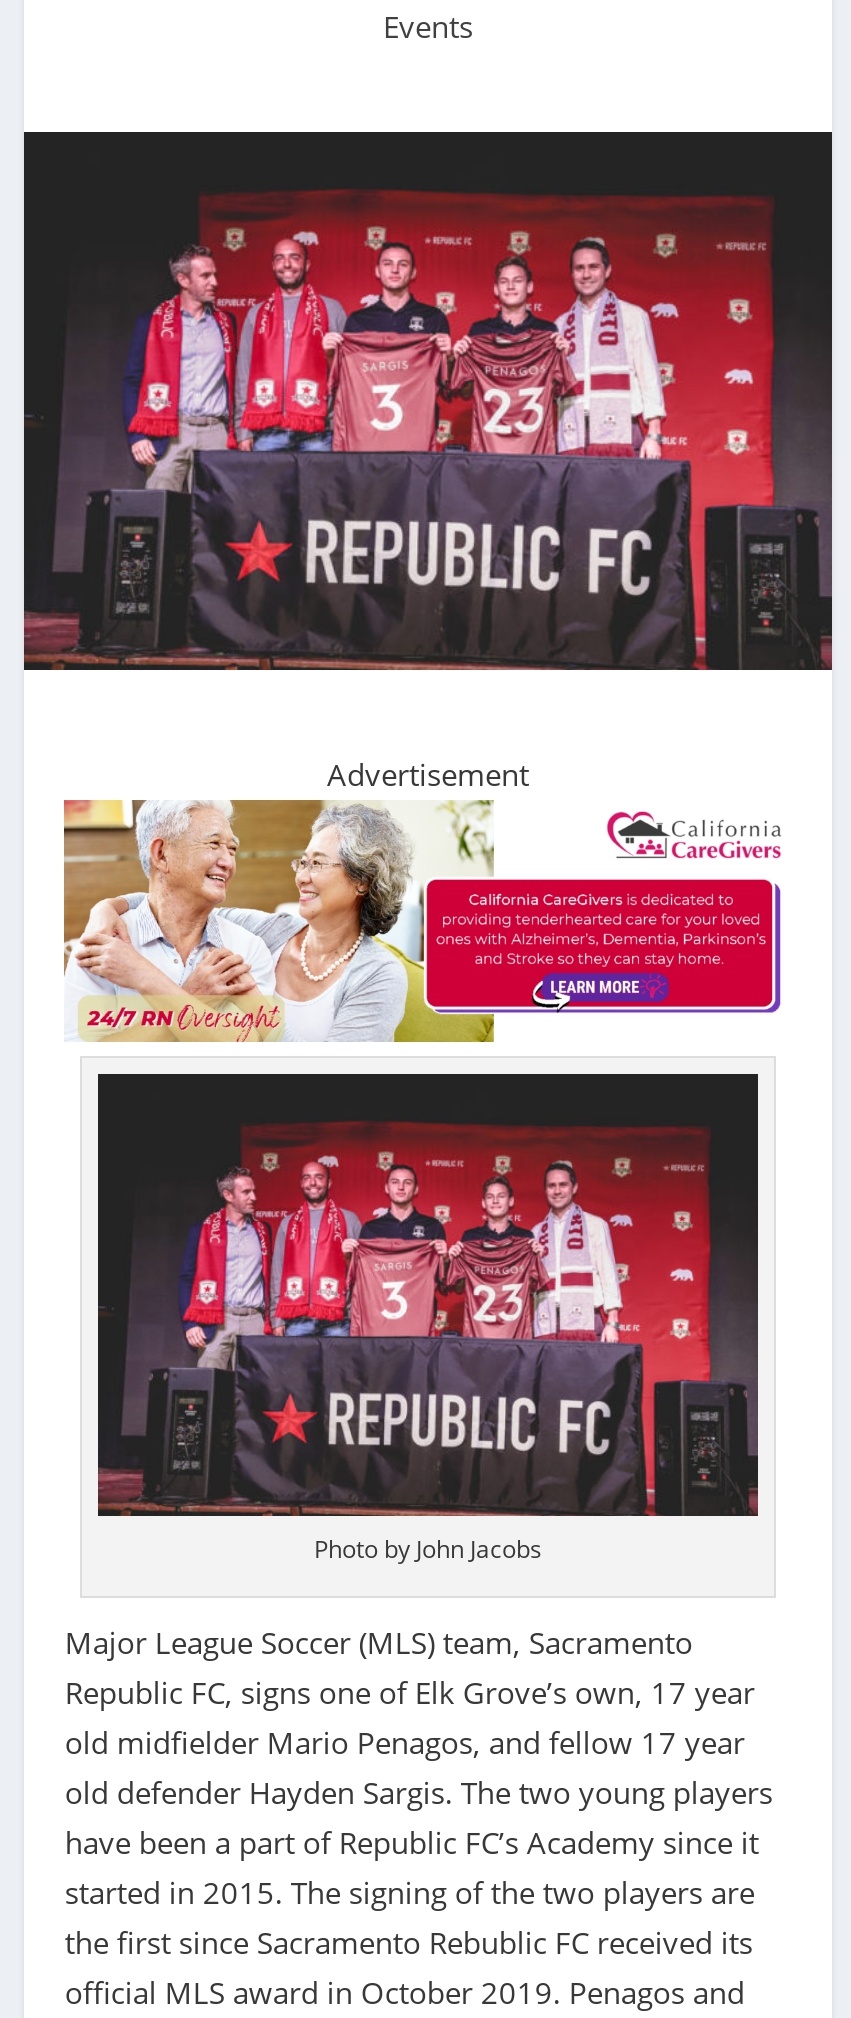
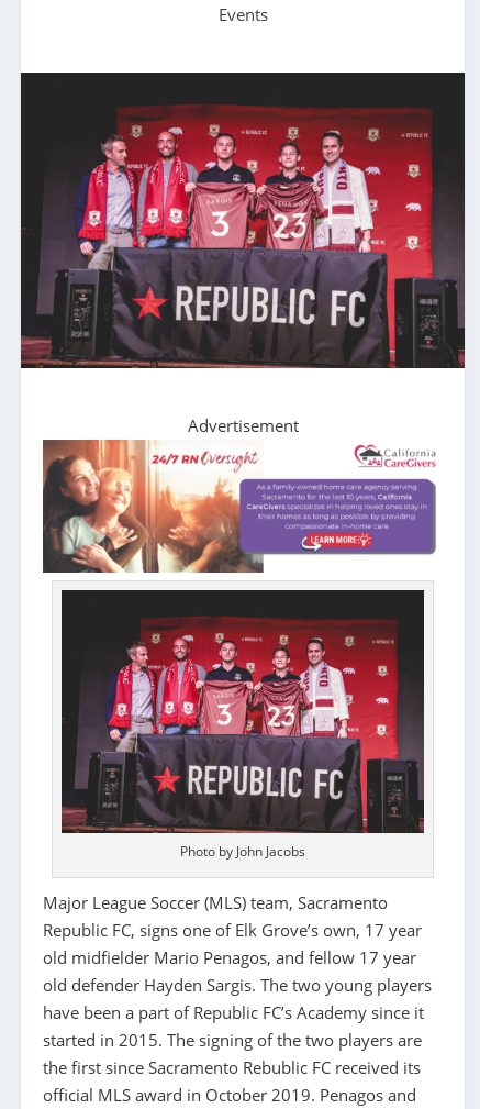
[62,798,782,1044] [image] -> [42,439,436,574] [image]

